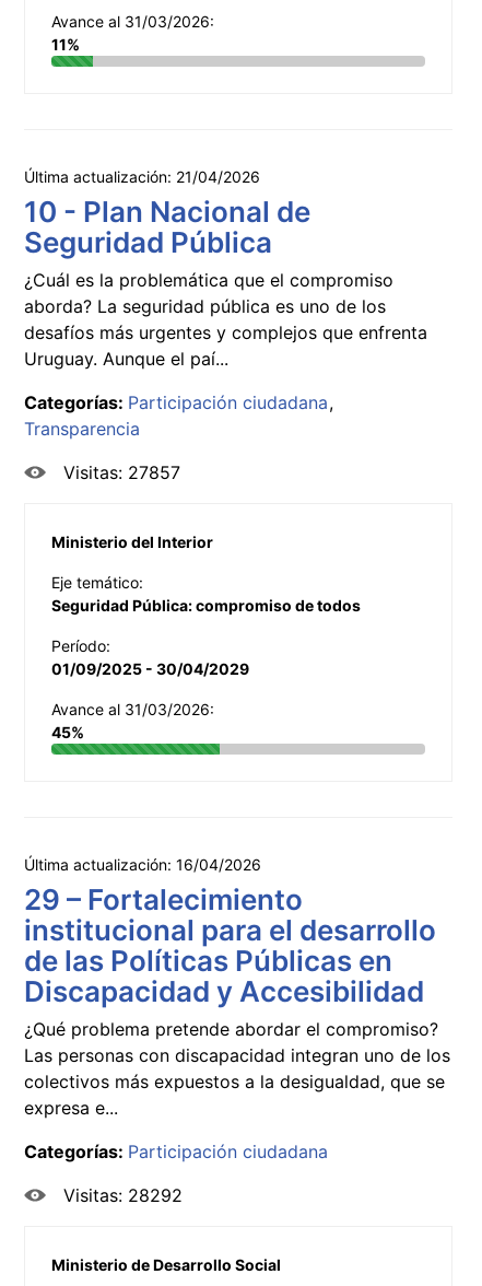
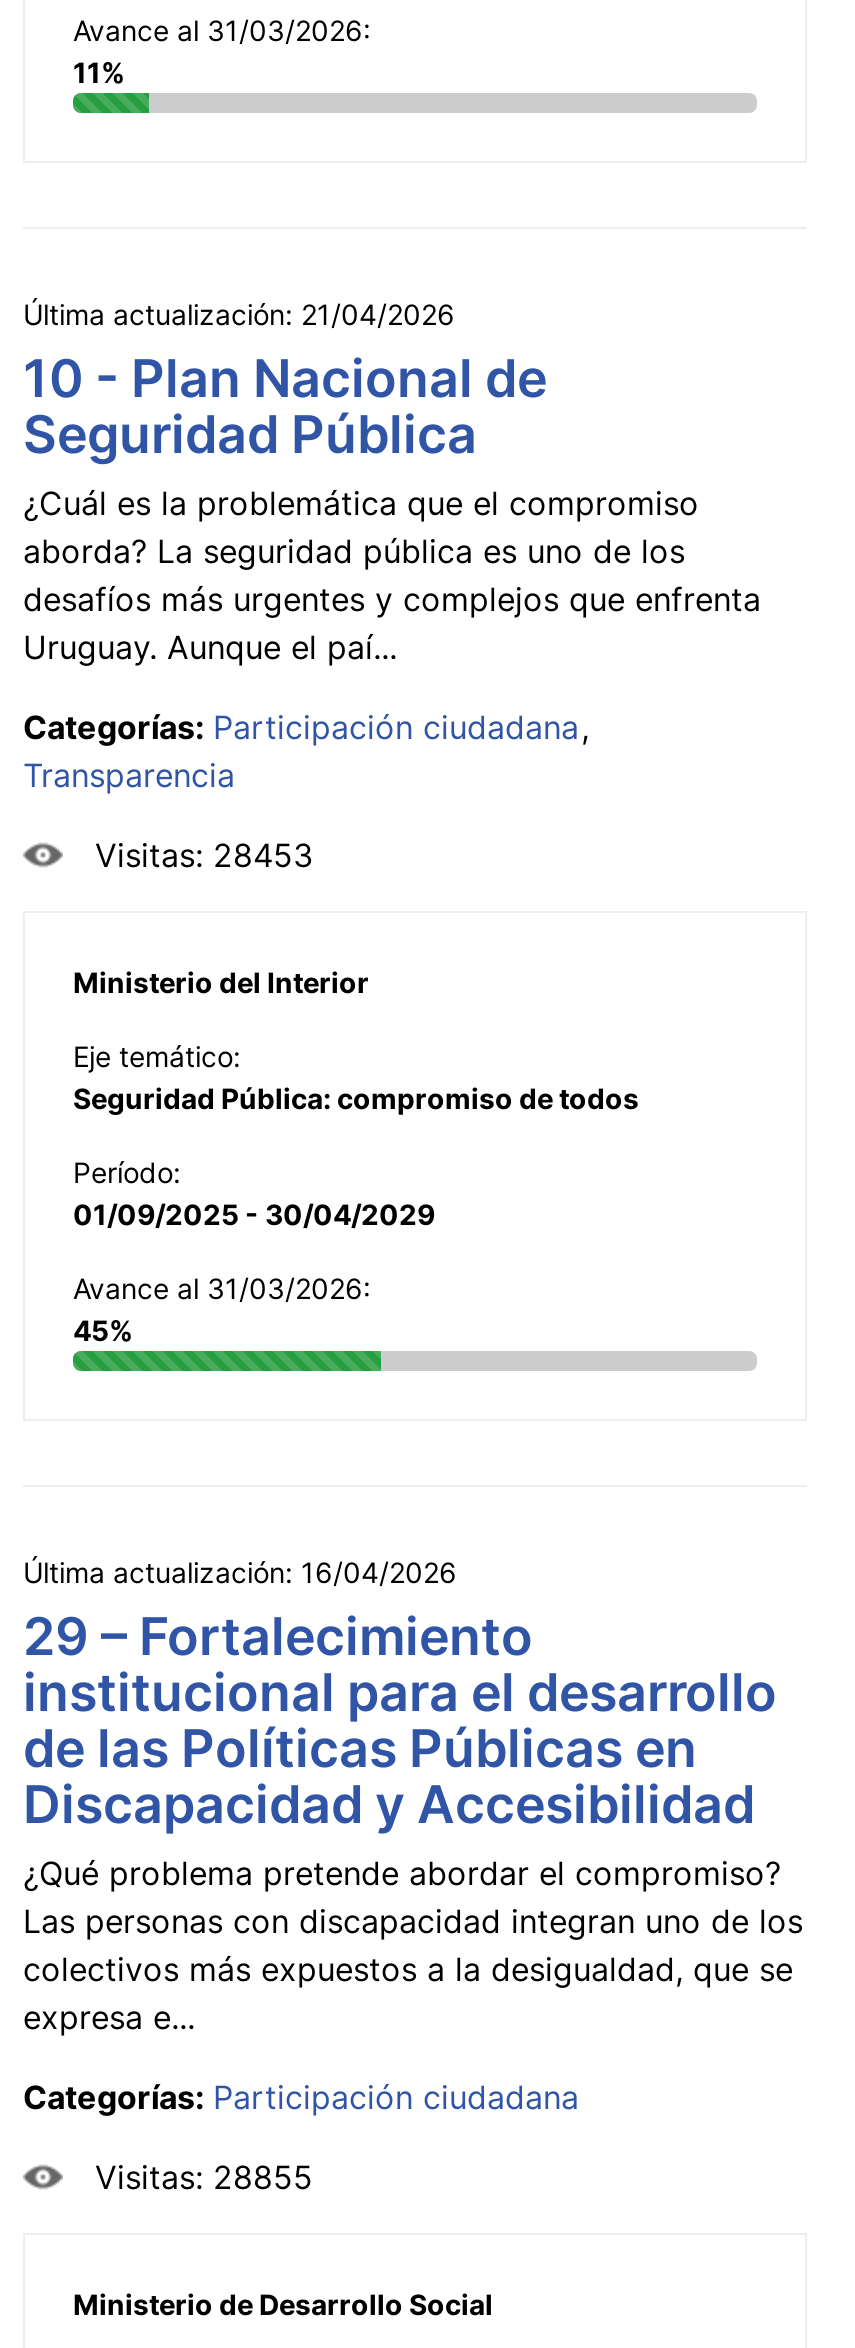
[63,461,180,483] Visitas: 27857 -> [95,835,313,875] Visitas: 28453
[63,1184,183,1206] Visitas: 28292 -> [95,2157,313,2197] Visitas: 28855

